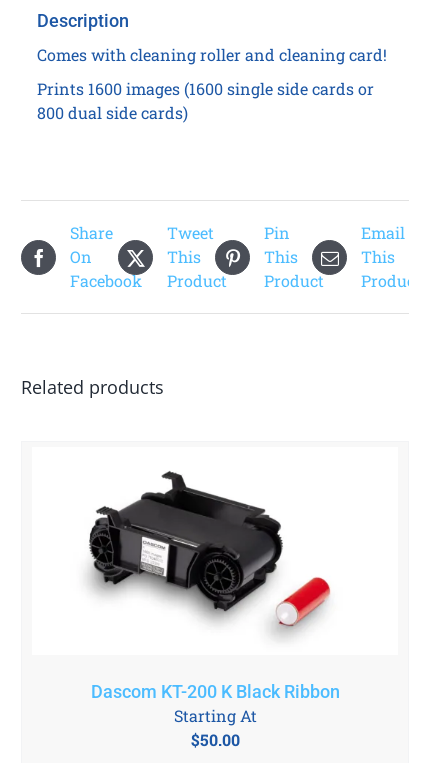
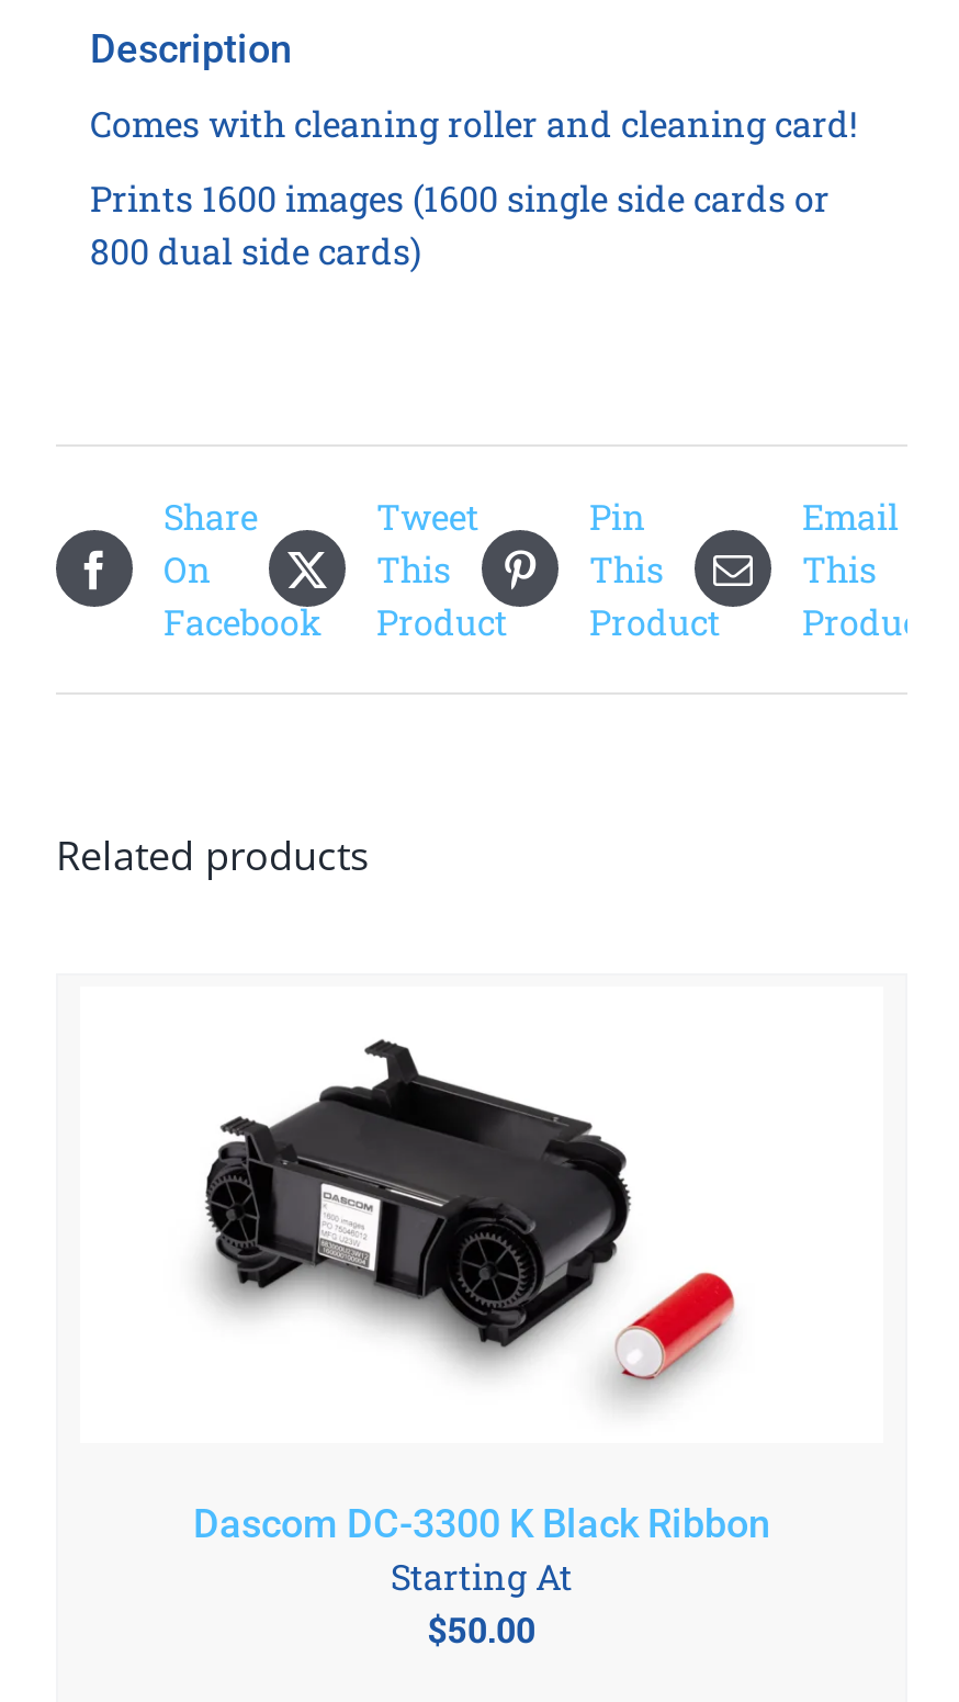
[90,681,339,702] Dascom KT-200 K Black Ribbon -> [193,1500,770,1546] Dascom DC-3300 K Black Ribbon

